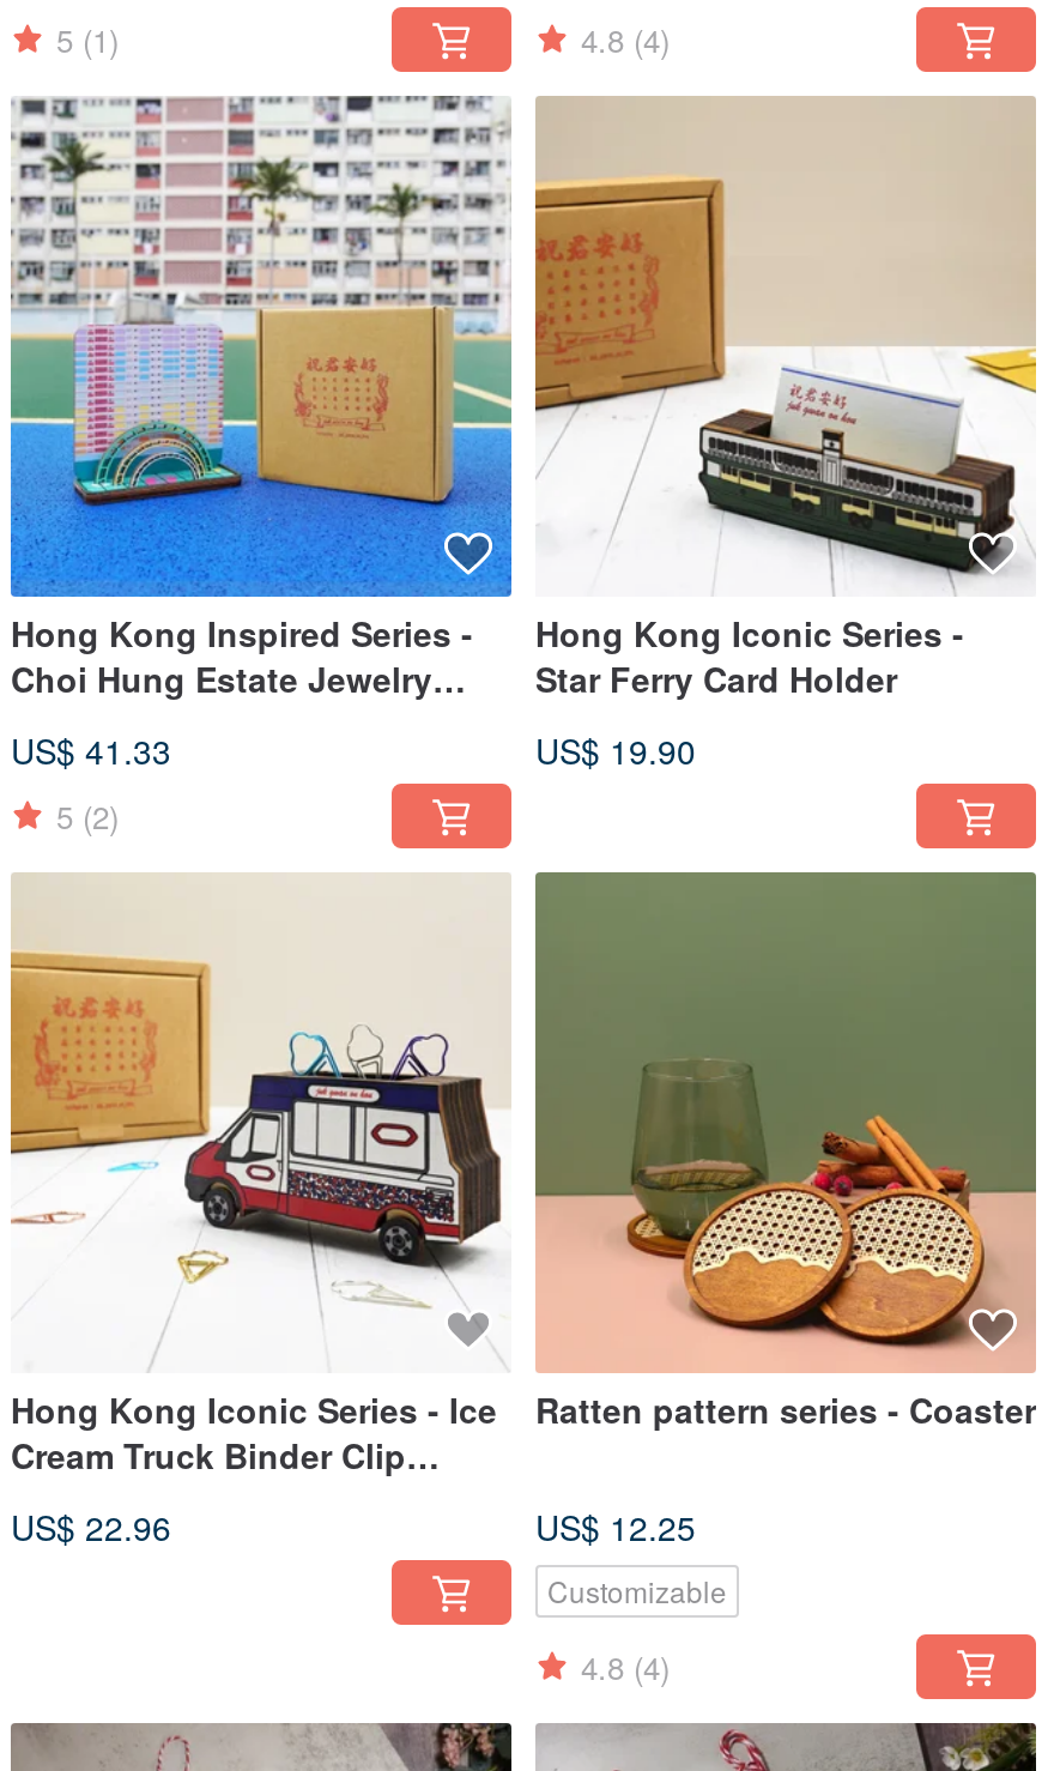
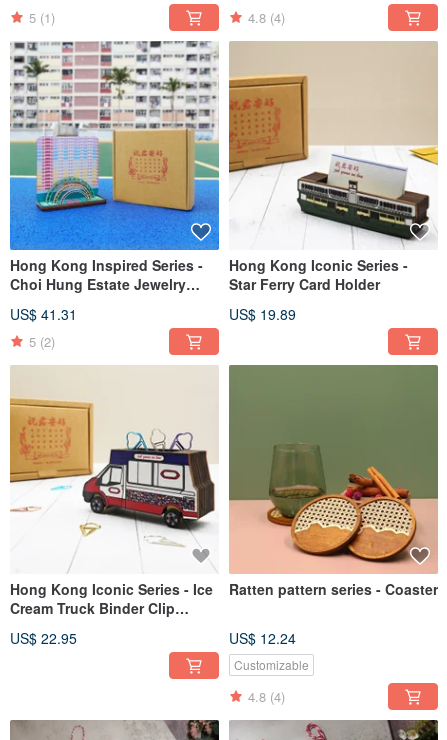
[11,726,171,774] US$ 41.33 -> [10,304,77,324] US$ 41.31
[535,726,696,774] US$ 19.90 -> [229,304,296,324] US$ 19.89
[11,1503,171,1551] US$ 22.96 -> [10,628,77,648] US$ 22.95
[535,1503,696,1551] US$ 12.25 -> [229,628,296,648] US$ 12.24

